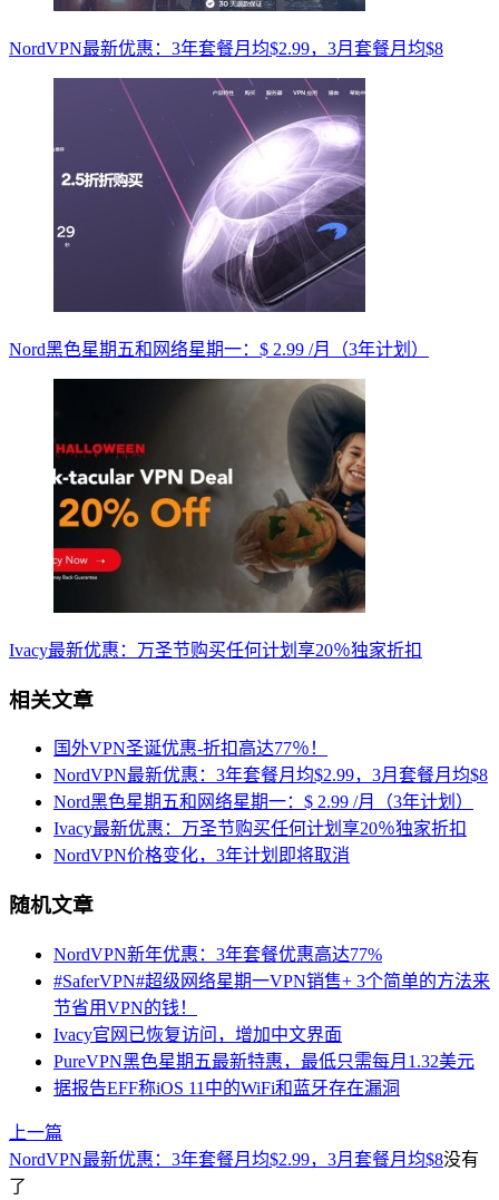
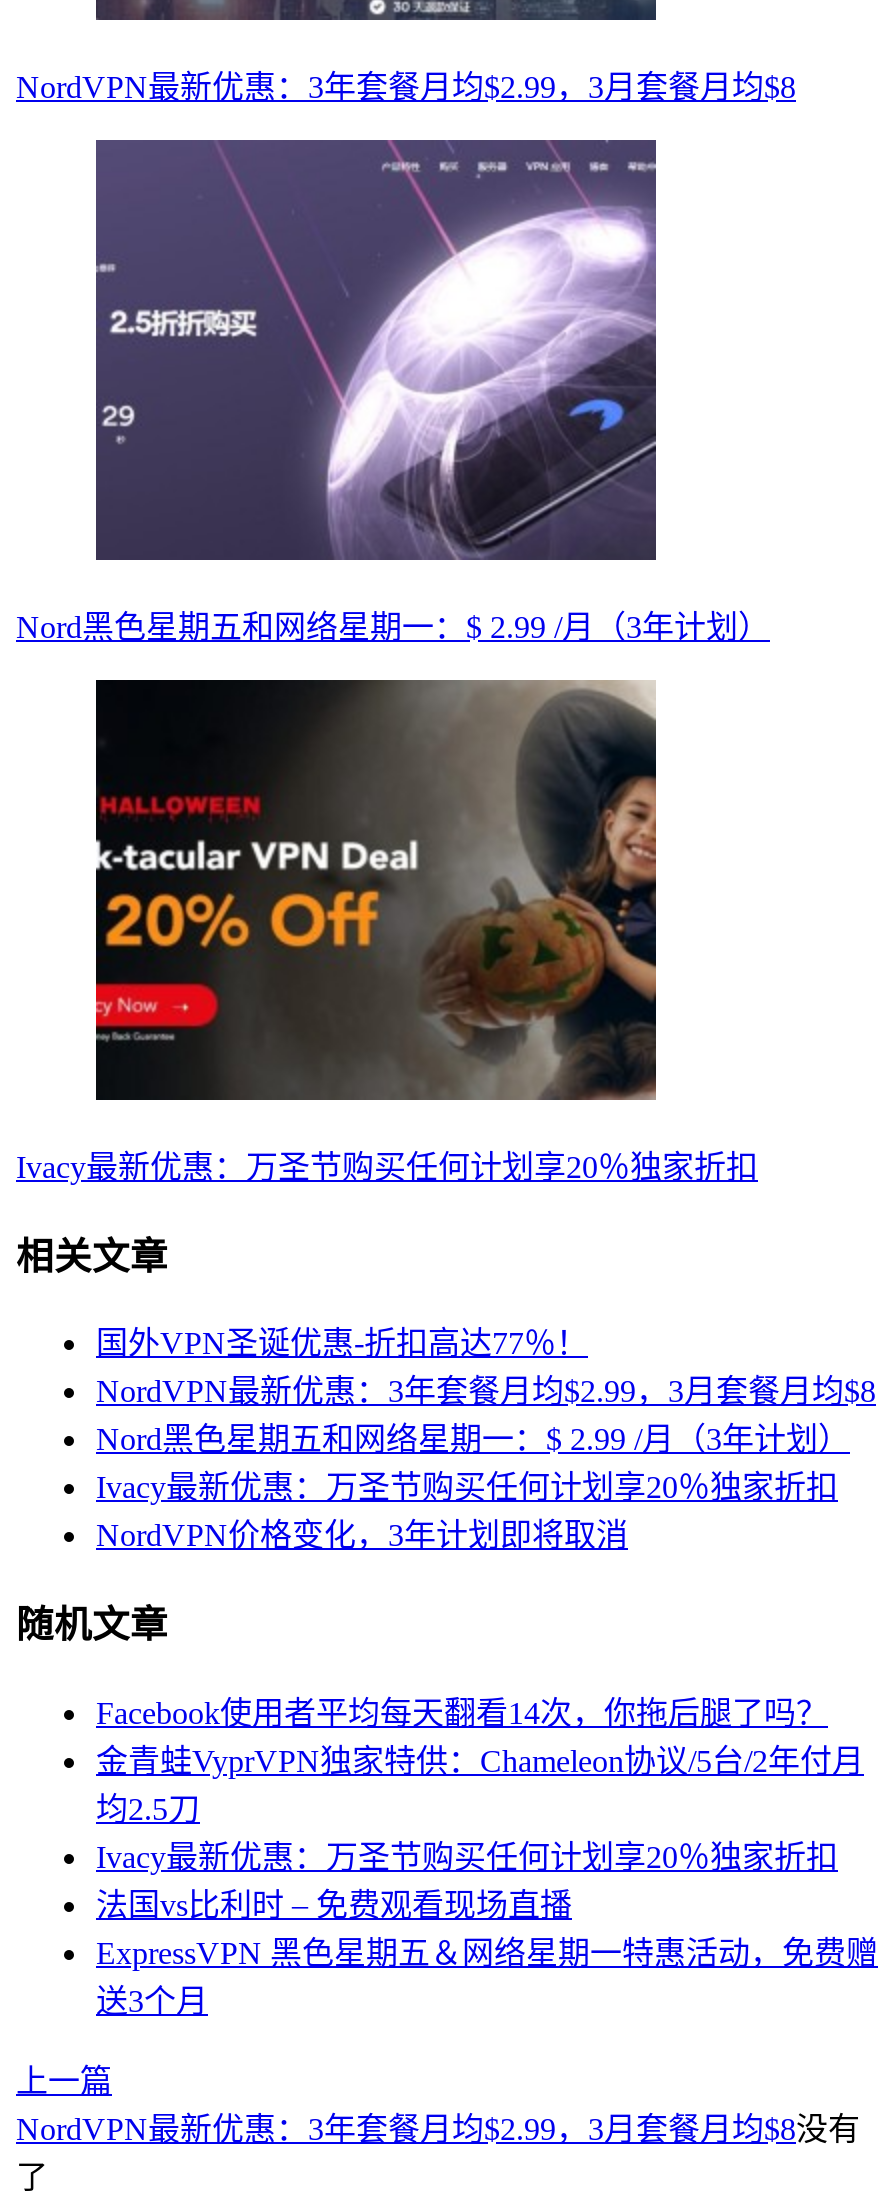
[53,945,490,1097] NordVPN新年优惠：3年套餐优惠高达77% | #SaferVPN#超级网络星期一VPN销售+ 3个简单的方法来 | 节省用VPN的钱！ | Ivacy官网已恢复访问，增加中文界面 | PureVPN黑色星期五最新特惠，最低只需每月1.32美元 | 据报告EFF称iOS 11中的WiFi和蓝牙存在漏洞 -> [96,1695,878,2017] Facebook使用者平均每天翻看14次，你拖后腿了吗？ | 金青蛙VyprVPN独家特供：Chameleon协议/5台/2年付月 | 均2.5刀 | Ivacy最新优惠：万圣节购买任何计划享20％独家折扣 | 法国vs比利时 – 免费观看现场直播 | ExpressVPN 黑色星期五＆网络星期一特惠活动，免费赠 | 送3个月

